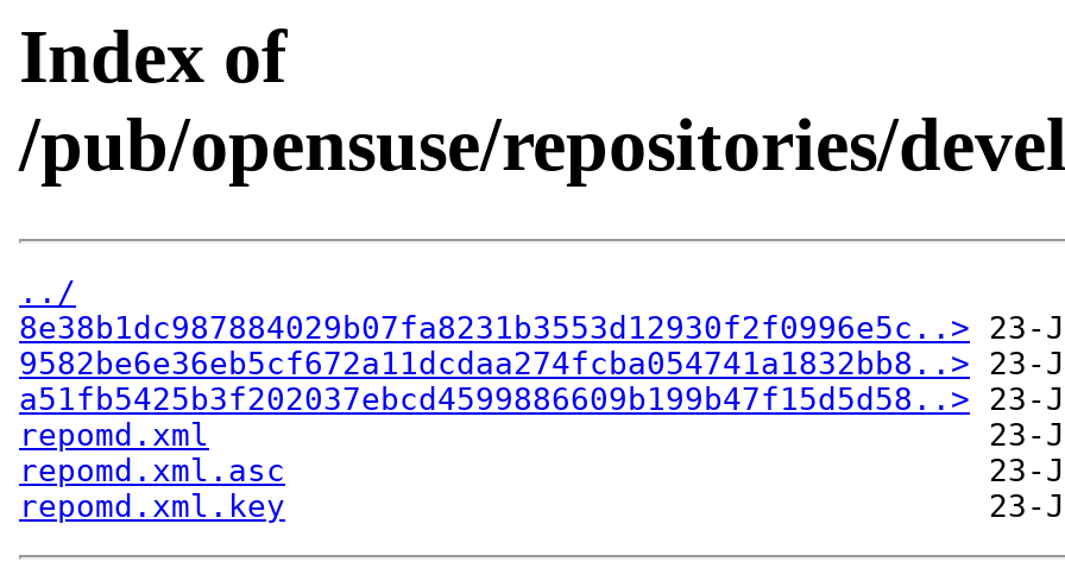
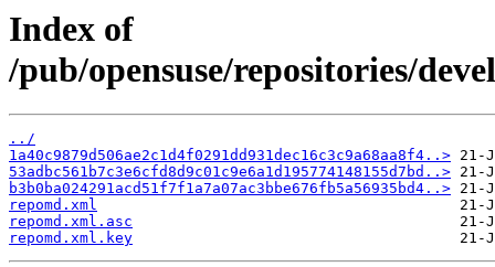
[19,311,970,418] 8e38b1dc987884029b07fa8231b3553d12930f2f0996e5c..> | 9582be6e36eb5cf672a11dcdaa274fcba054741a1832bb8..> | a51fb5425b3f202037ebcd4599886609b199b47f15d5d58..> -> [9,147,451,197] 1a40c9879d506ae2c1d4f0291dd931dec16c3c9a68aa8f4..> | 53adbc561b7c3e6cfd8d9c01c9e6a1d195774148155d7bd..> | b3b0ba024291acd51f7f1a7a07ac3bbe676fb5a56935bd4..>

